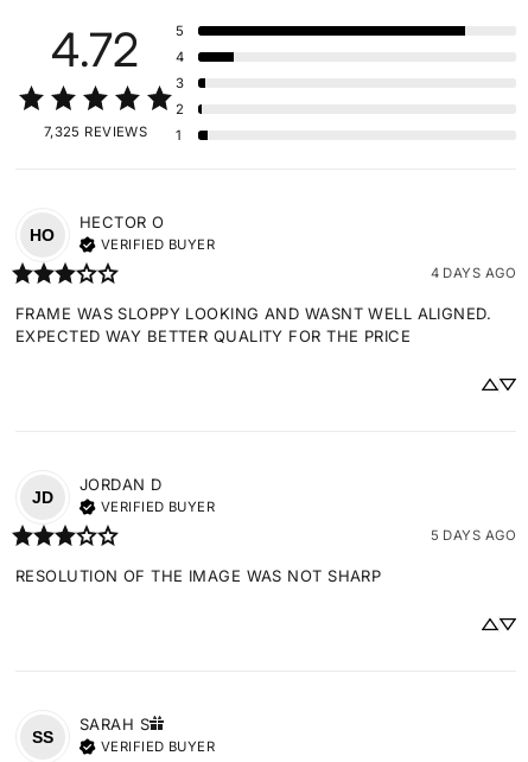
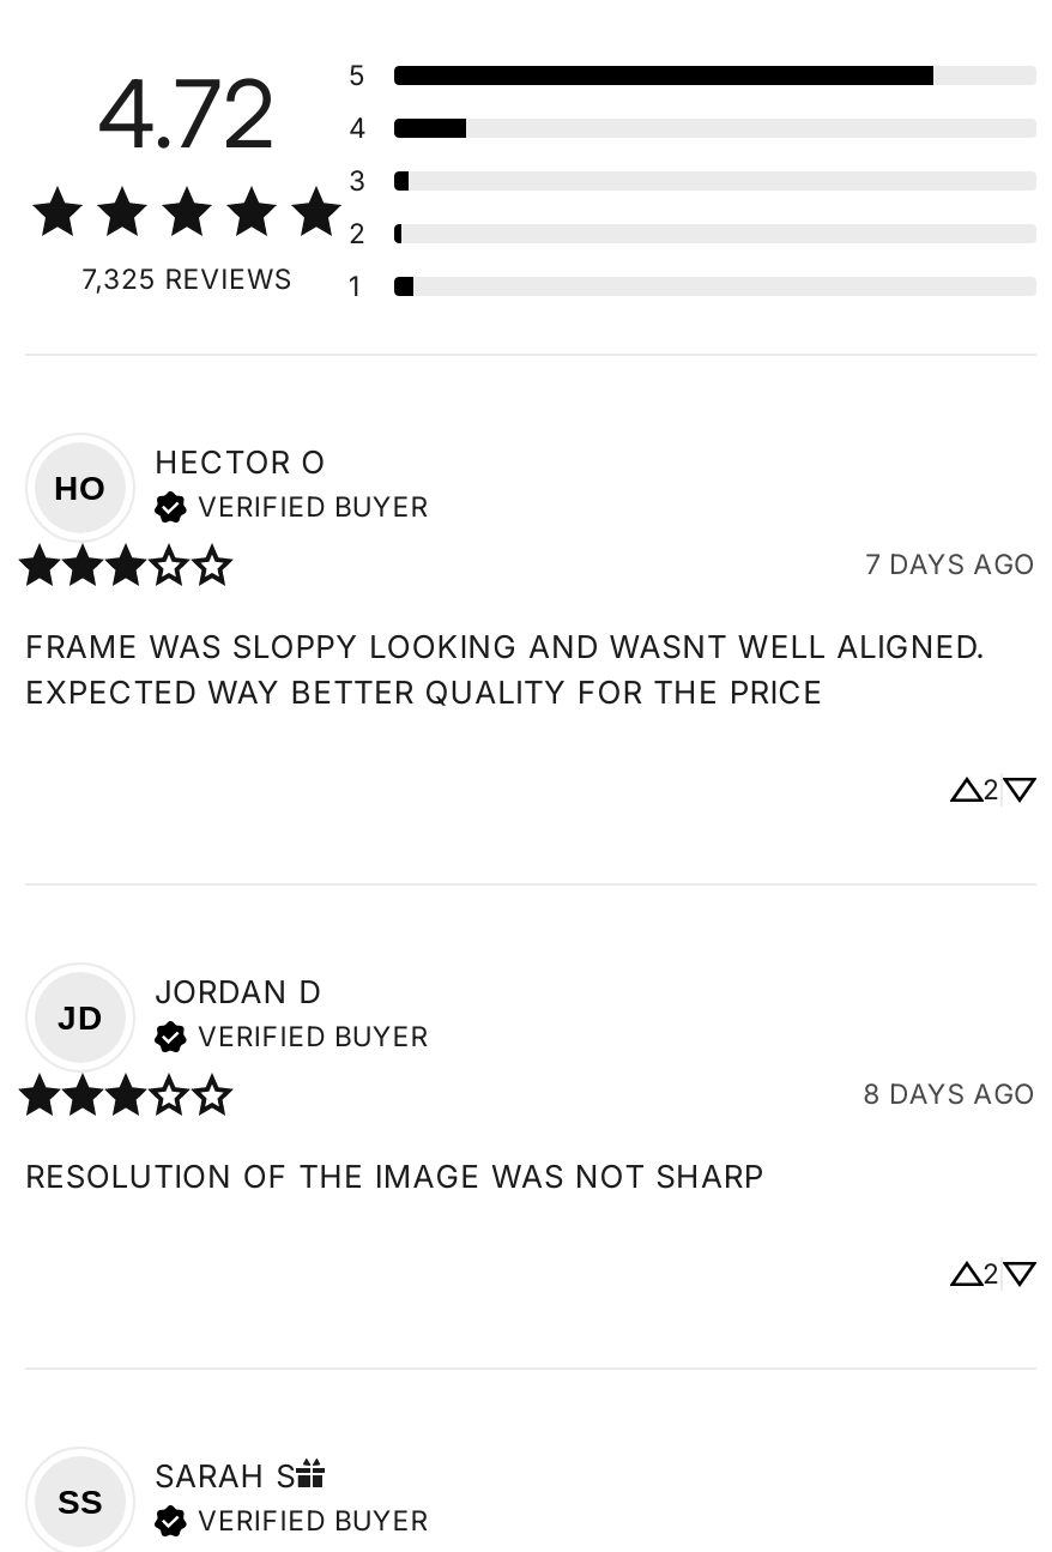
[430,264,516,281] 4 DAYS AGO -> [865,547,1036,581] 7 DAYS AGO
none -> [983,774,1000,807] 2
[430,527,516,543] 5 DAYS AGO -> [863,1077,1036,1110] 8 DAYS AGO
none -> [983,1258,1000,1291] 2

